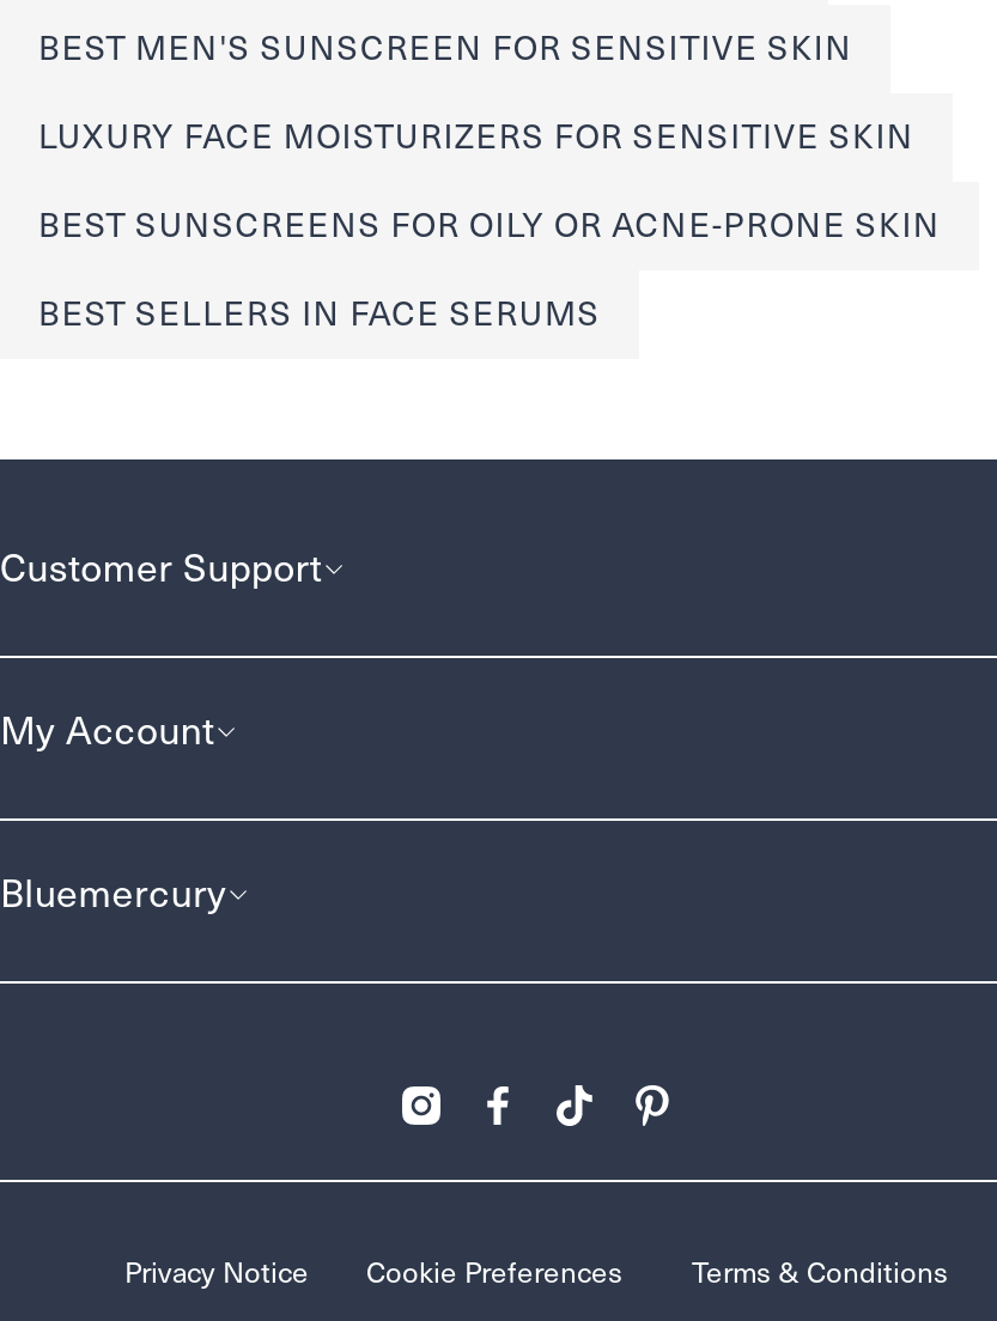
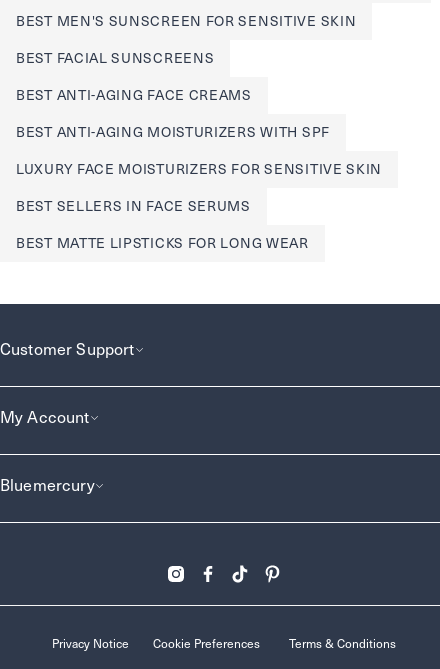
none -> [16,49,330,141] BEST FACIAL SUNSCREENS | BEST ANTI-AGING FACE CREAMS | BEST ANTI-AGING MOISTURIZERS WITH SPF
[38,203,941,246] BEST SUNSCREENS FOR OILY OR ACNE-PRONE SKIN -> none
none -> [16,234,309,252] BEST MATTE LIPSTICKS FOR LONG WEAR

